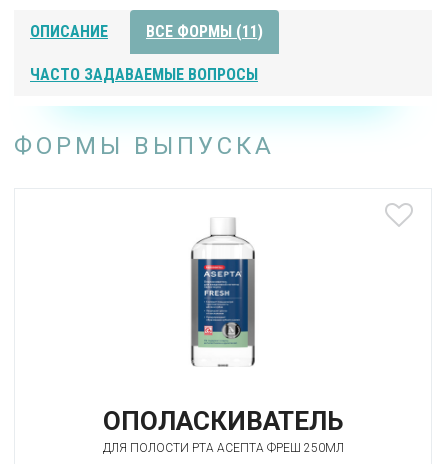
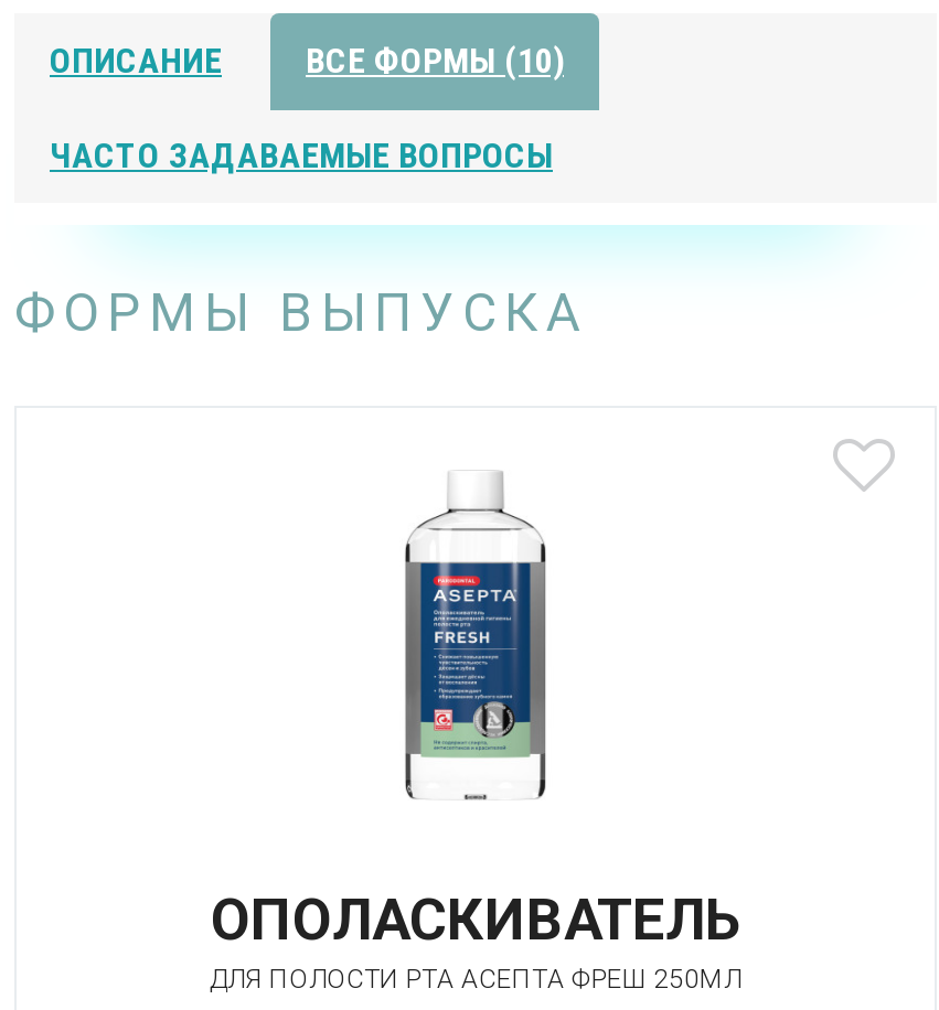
[146,22,263,41] ВСЕ ФОРМЫ (11) -> [306,39,564,81] ВСЕ ФОРМЫ (10)

